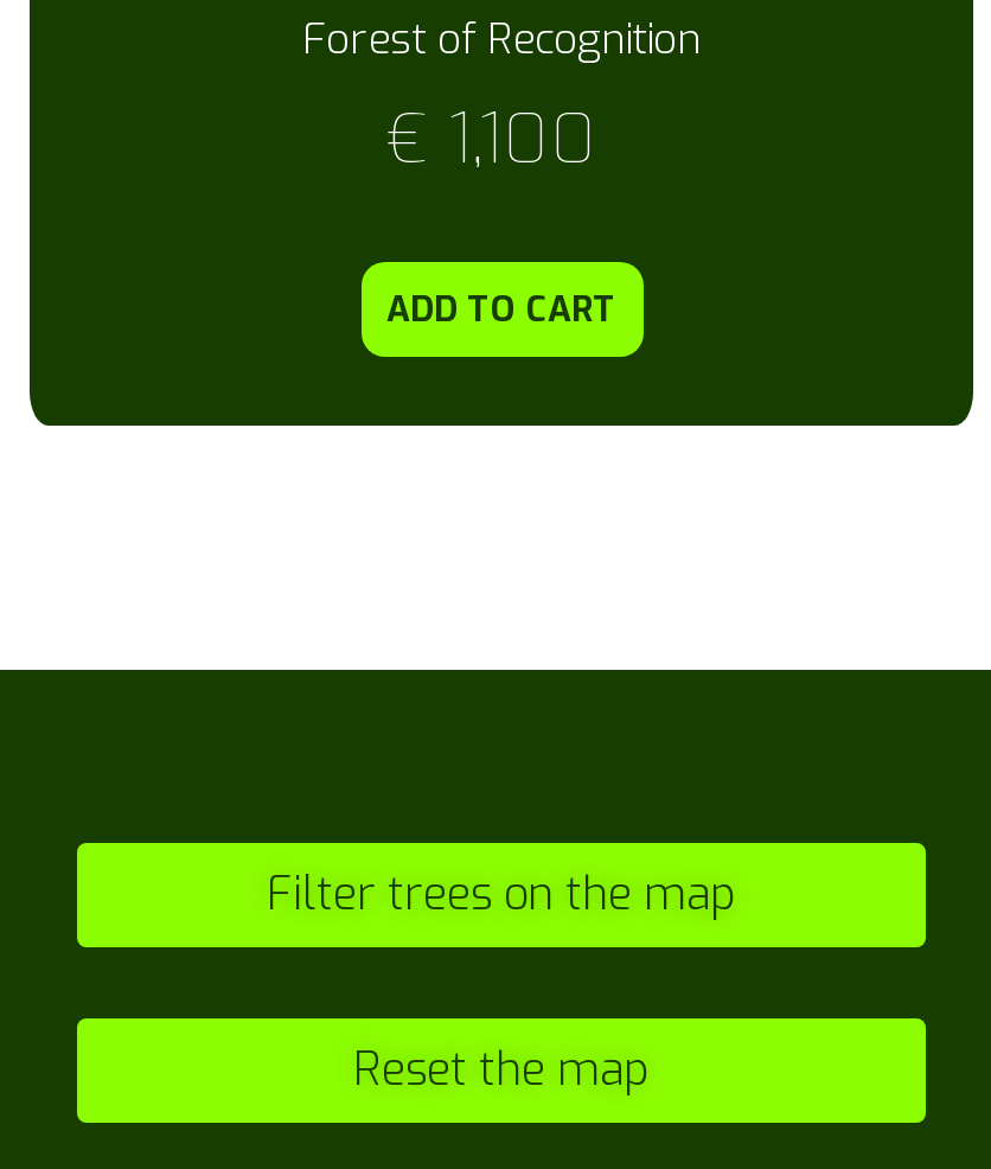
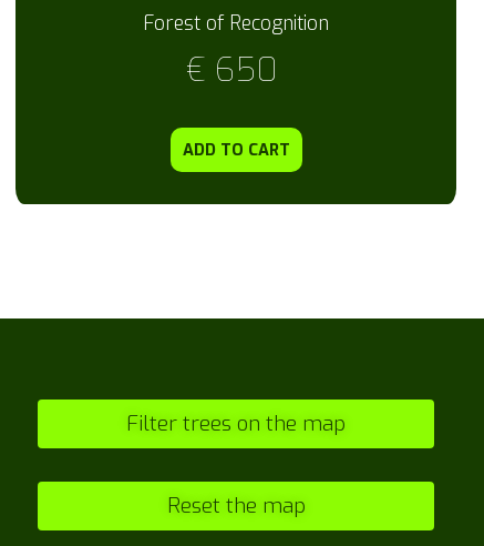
[386,93,616,185] €1,100 -> [186,48,286,92] €650

